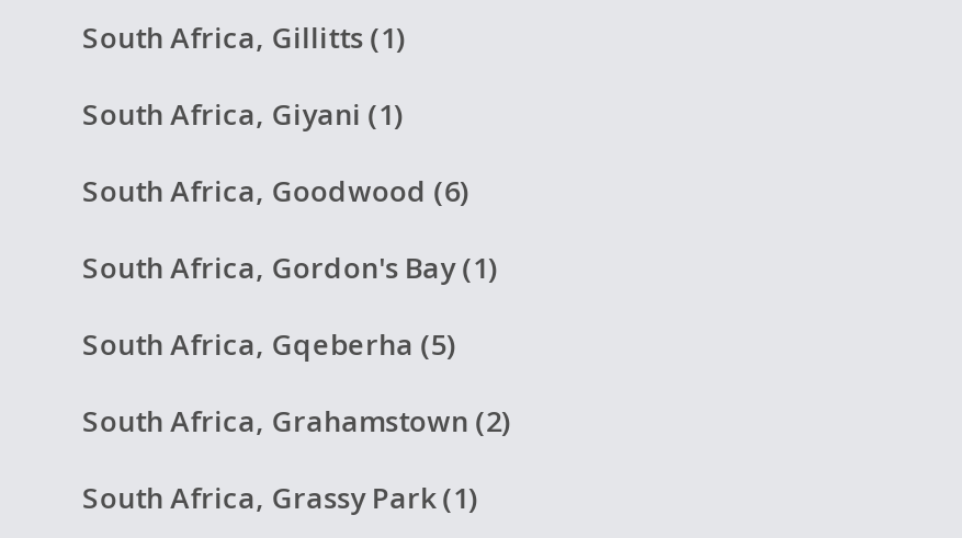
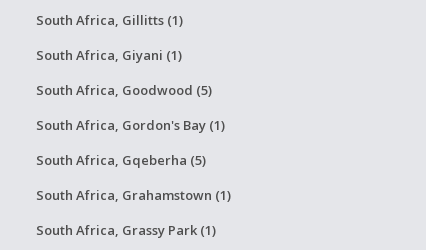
[82,171,469,210] South Africa, Goodwood (6) -> [36,81,212,99] South Africa, Goodwood (5)
[82,401,510,440] South Africa, Grahamstown (2) -> [36,186,231,204] South Africa, Grahamstown (1)

